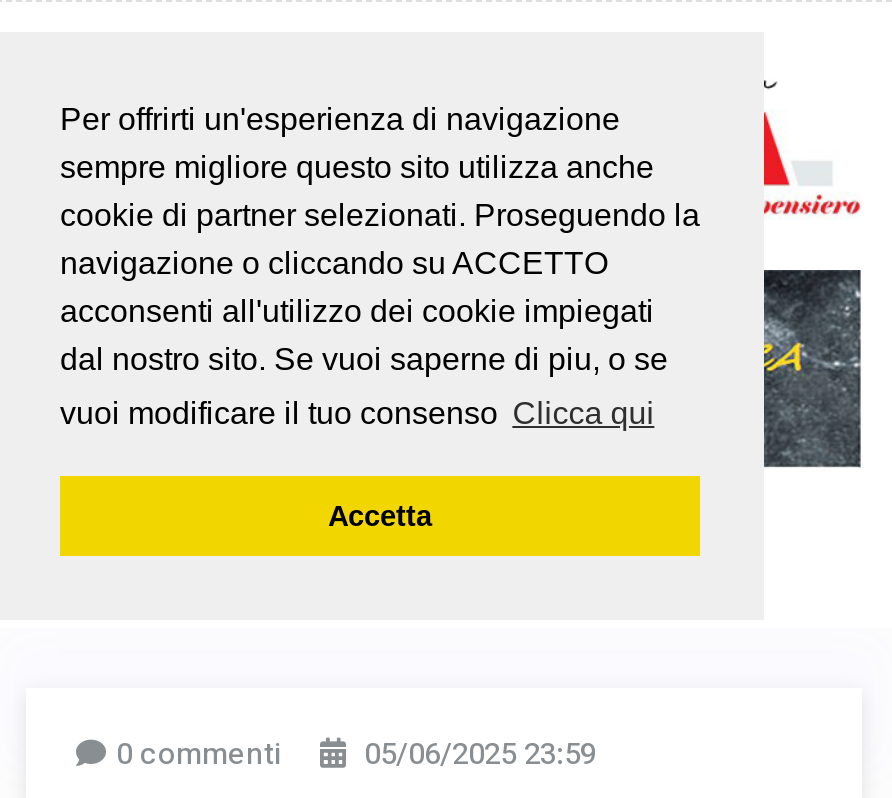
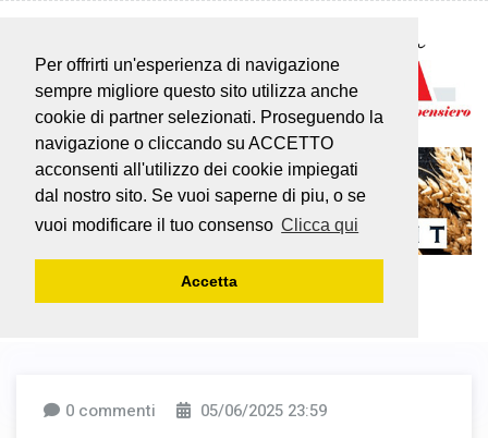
[762,268,862,468] [image] -> [418,146,473,256] [image]

